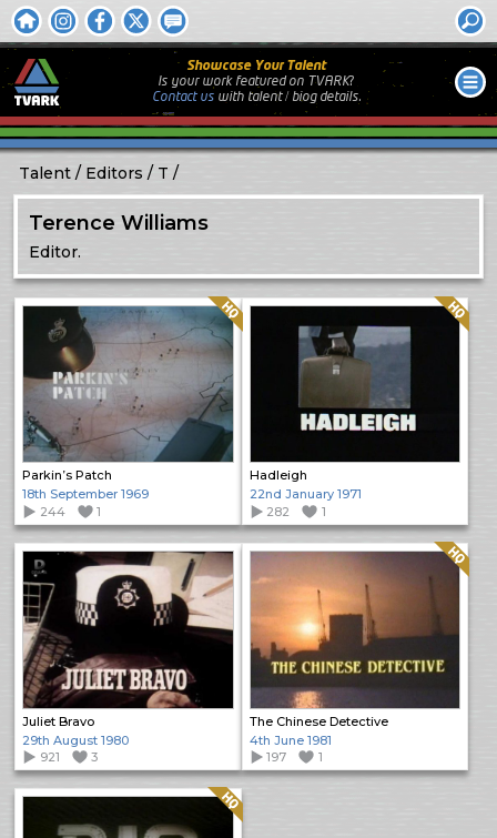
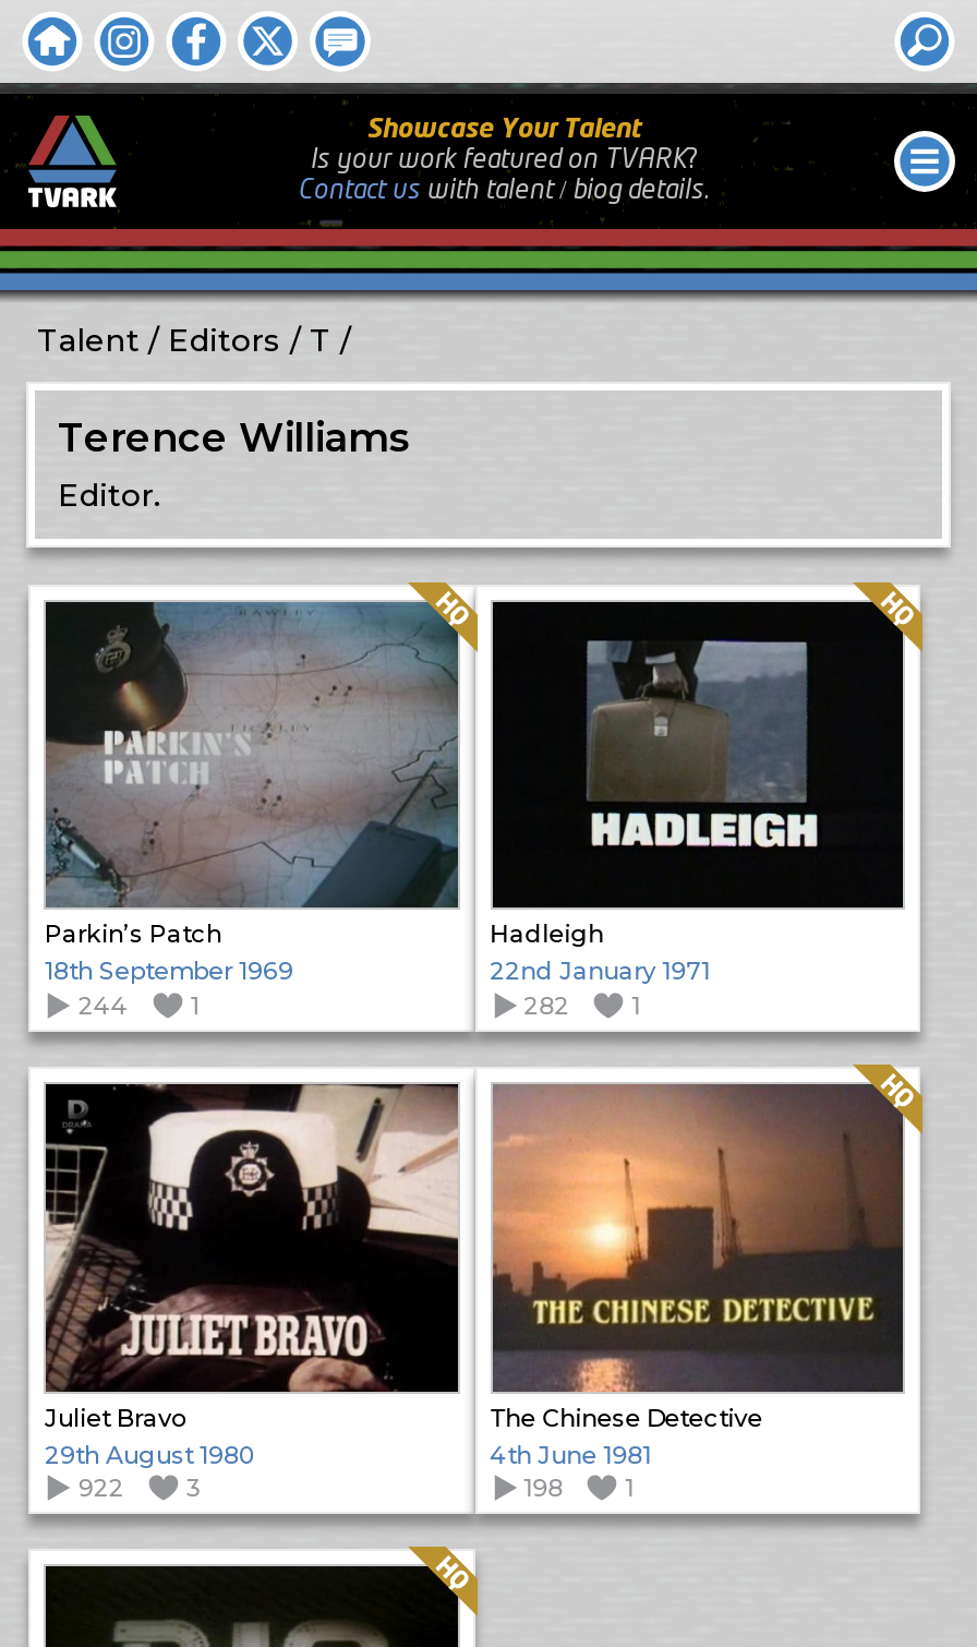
[40,750,60,765] 921 -> [78,1473,124,1504] 922
[266,750,286,765] 197 -> [524,1473,563,1504] 198

